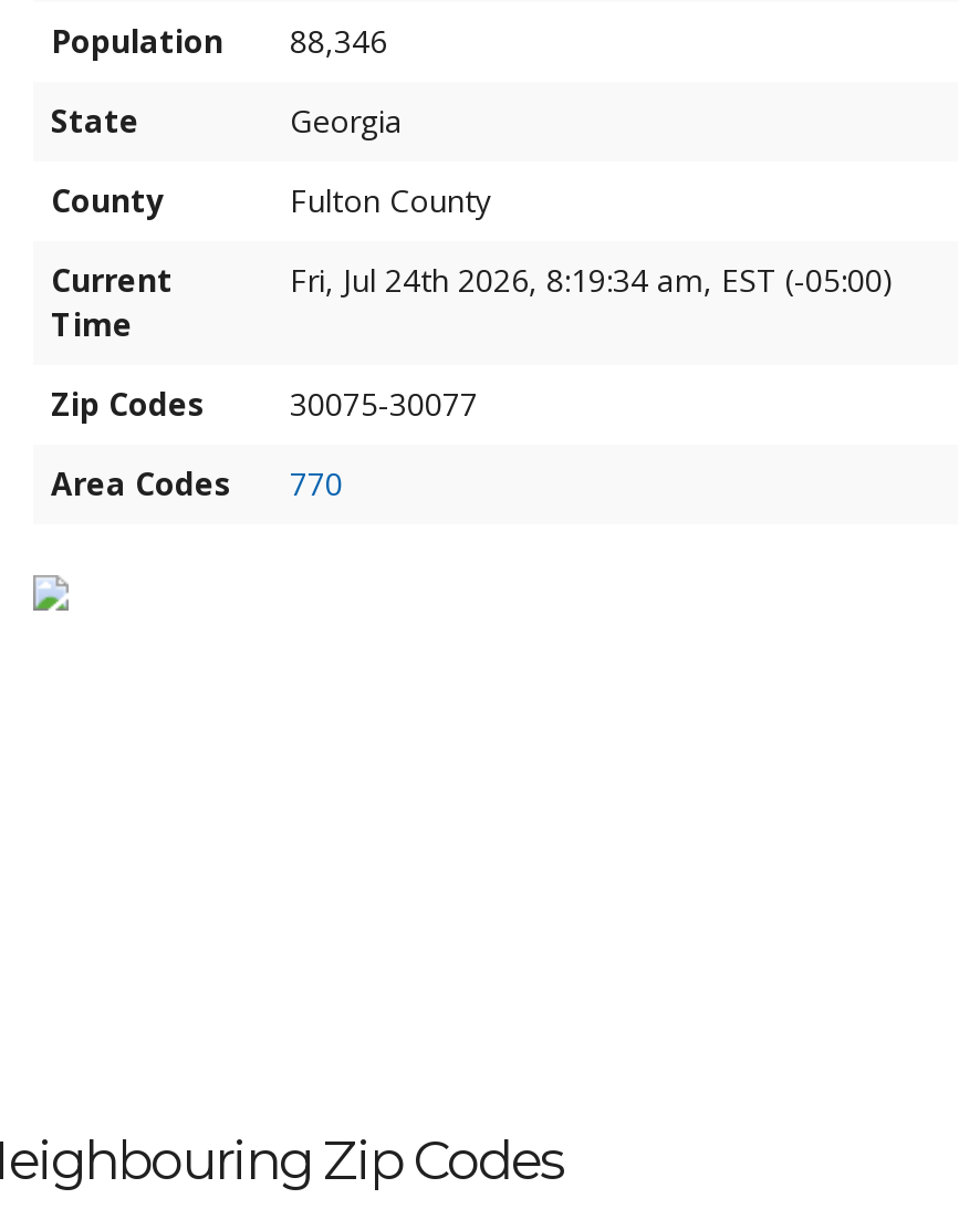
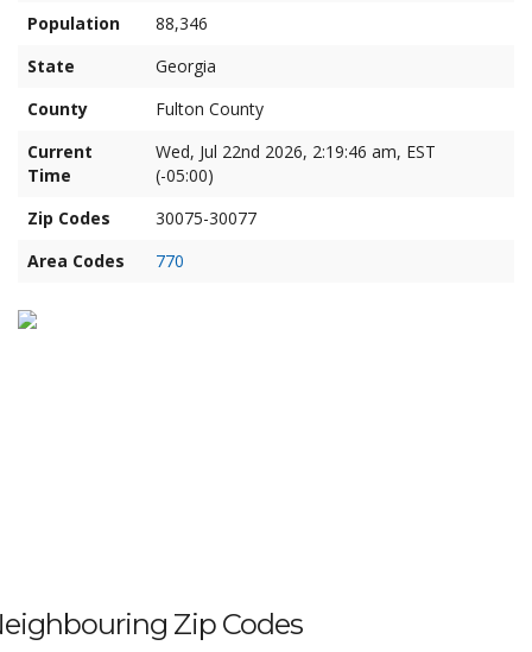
[290,259,894,301] Fri, Jul 24th 2026, 8:19:34 am, EST (-05:00) -> [156,140,436,186] Wed, Jul 22nd 2026, 2:19:46 am, EST | (-05:00)

